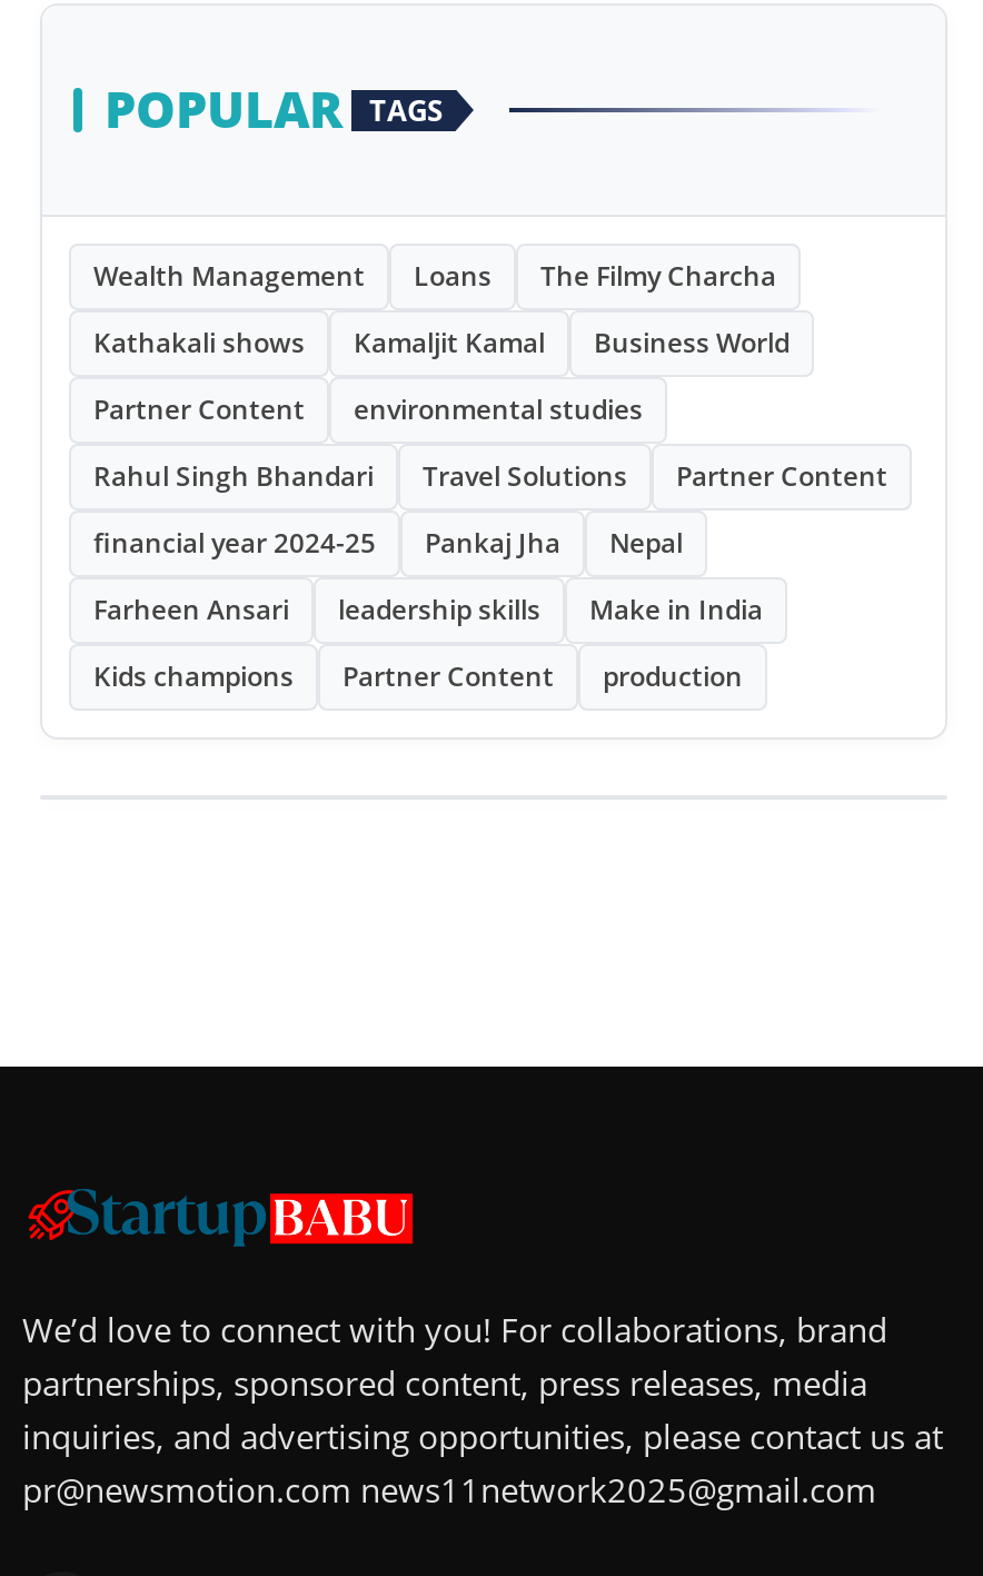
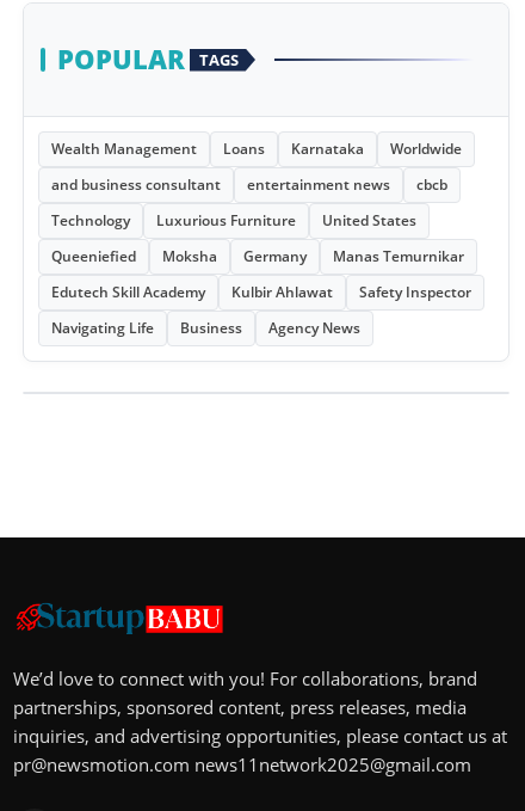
[93,257,887,695] The Filmy Charcha | Kathakali shows | Kamaljit Kamal | Business World | Partner Content | environmental studies | Rahul Singh Bhandari | Travel Solutions | Partner Content | financial year 2024-25 | Pankaj Jha | Nepal | Farheen Ansari | leadership skills | Make in India | Kids champions | Partner Content | production -> [51,139,471,338] Karnataka | Worldwide | and business consultant | entertainment news | cbcb | Technology | Luxurious Furniture | United States | Queeniefied | Moksha | Germany | Manas Temurnikar | Edutech Skill Academy | Kulbir Ahlawat | Safety Inspector | Navigating Life | Business | Agency News

